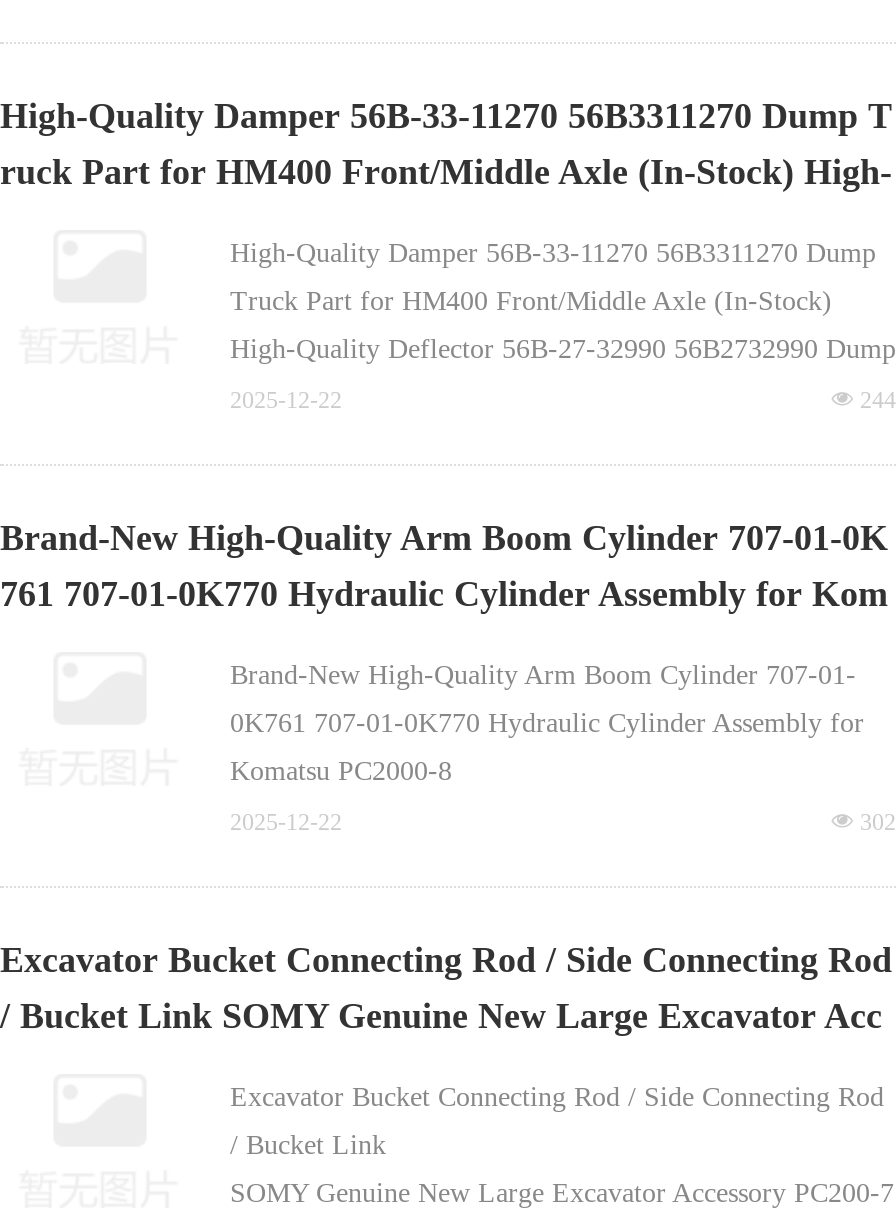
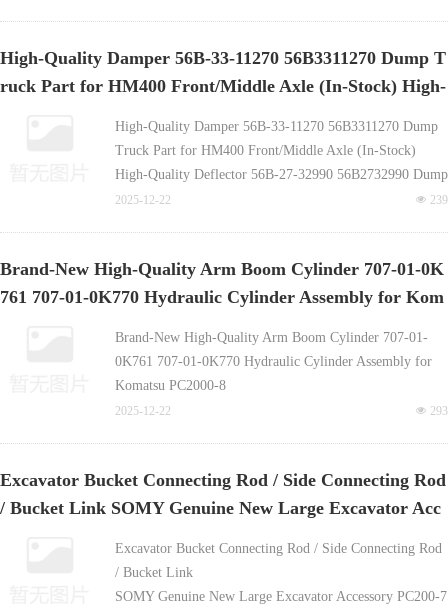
[830,386,896,414] 넶 244 -> [415,193,448,207] 넶 239
[830,808,896,836] 넶 302 -> [415,404,448,418] 넶 293

